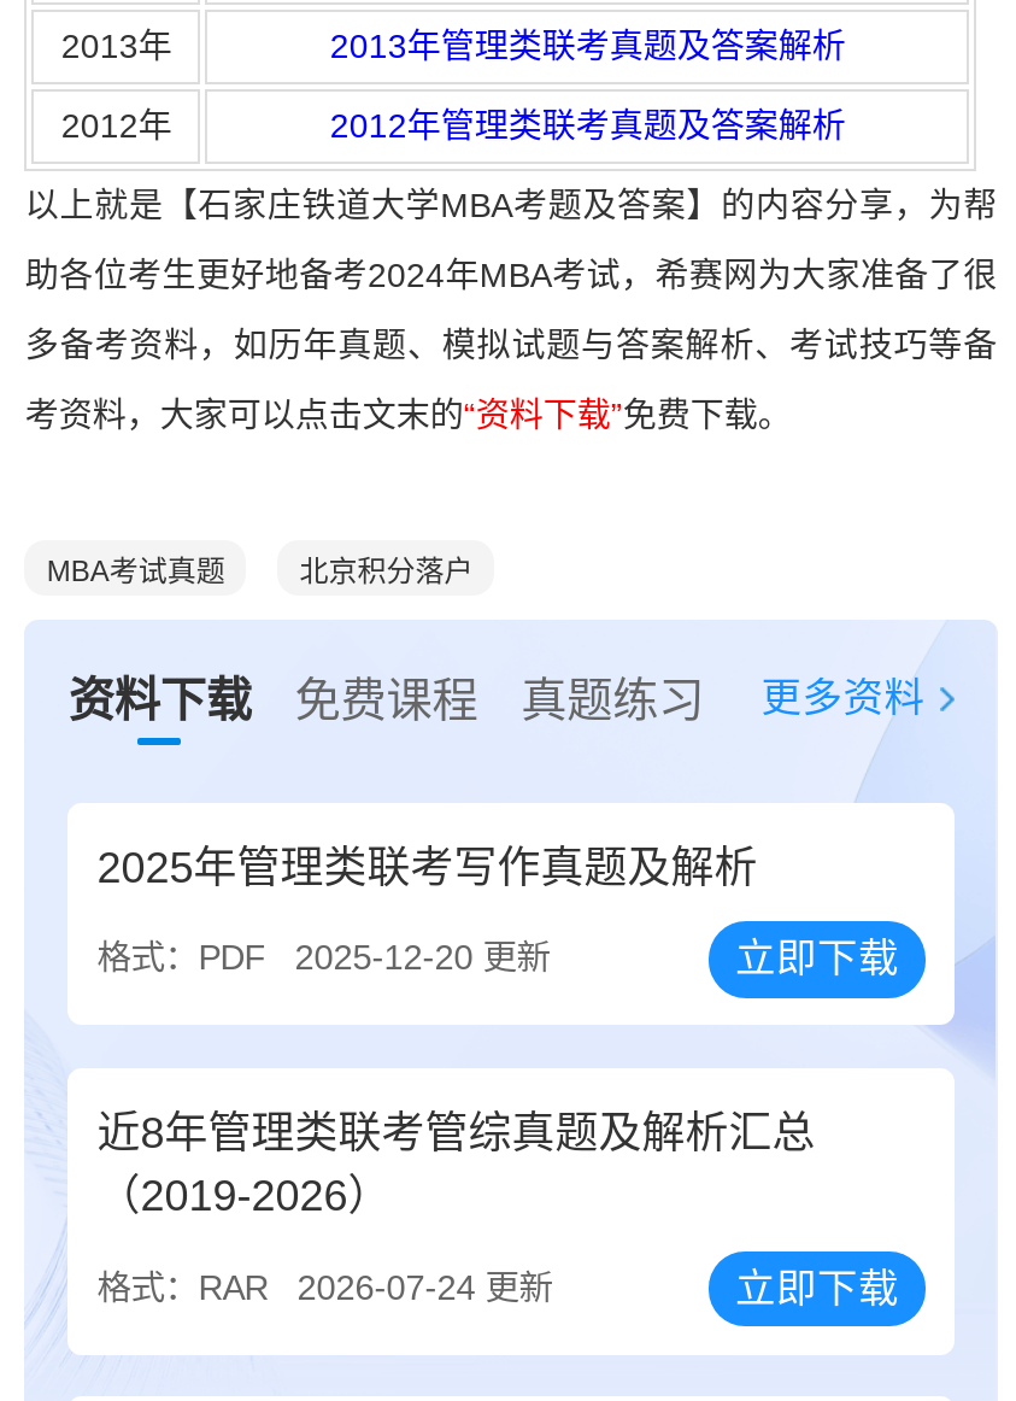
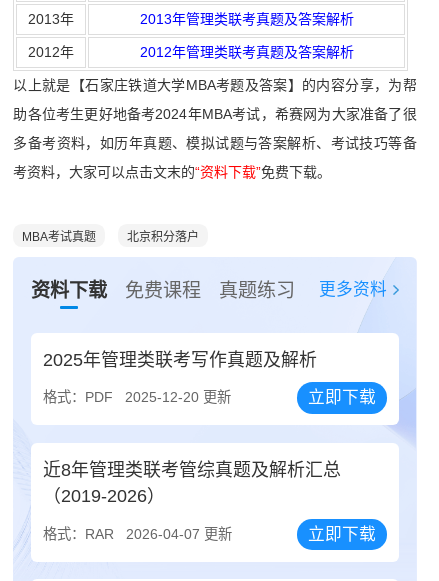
[97,1267,552,1306] 格式：RAR 2026-07-24 更新 -> [43,526,232,542] 格式：RAR 2026-04-07 更新

